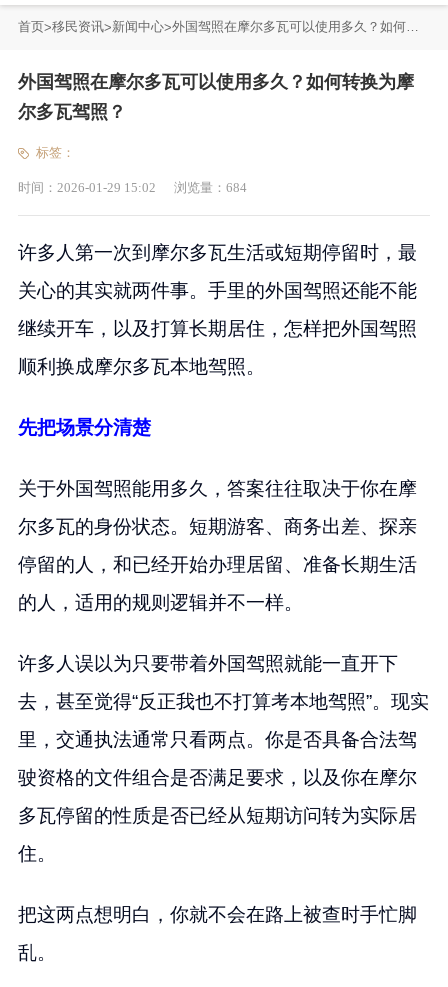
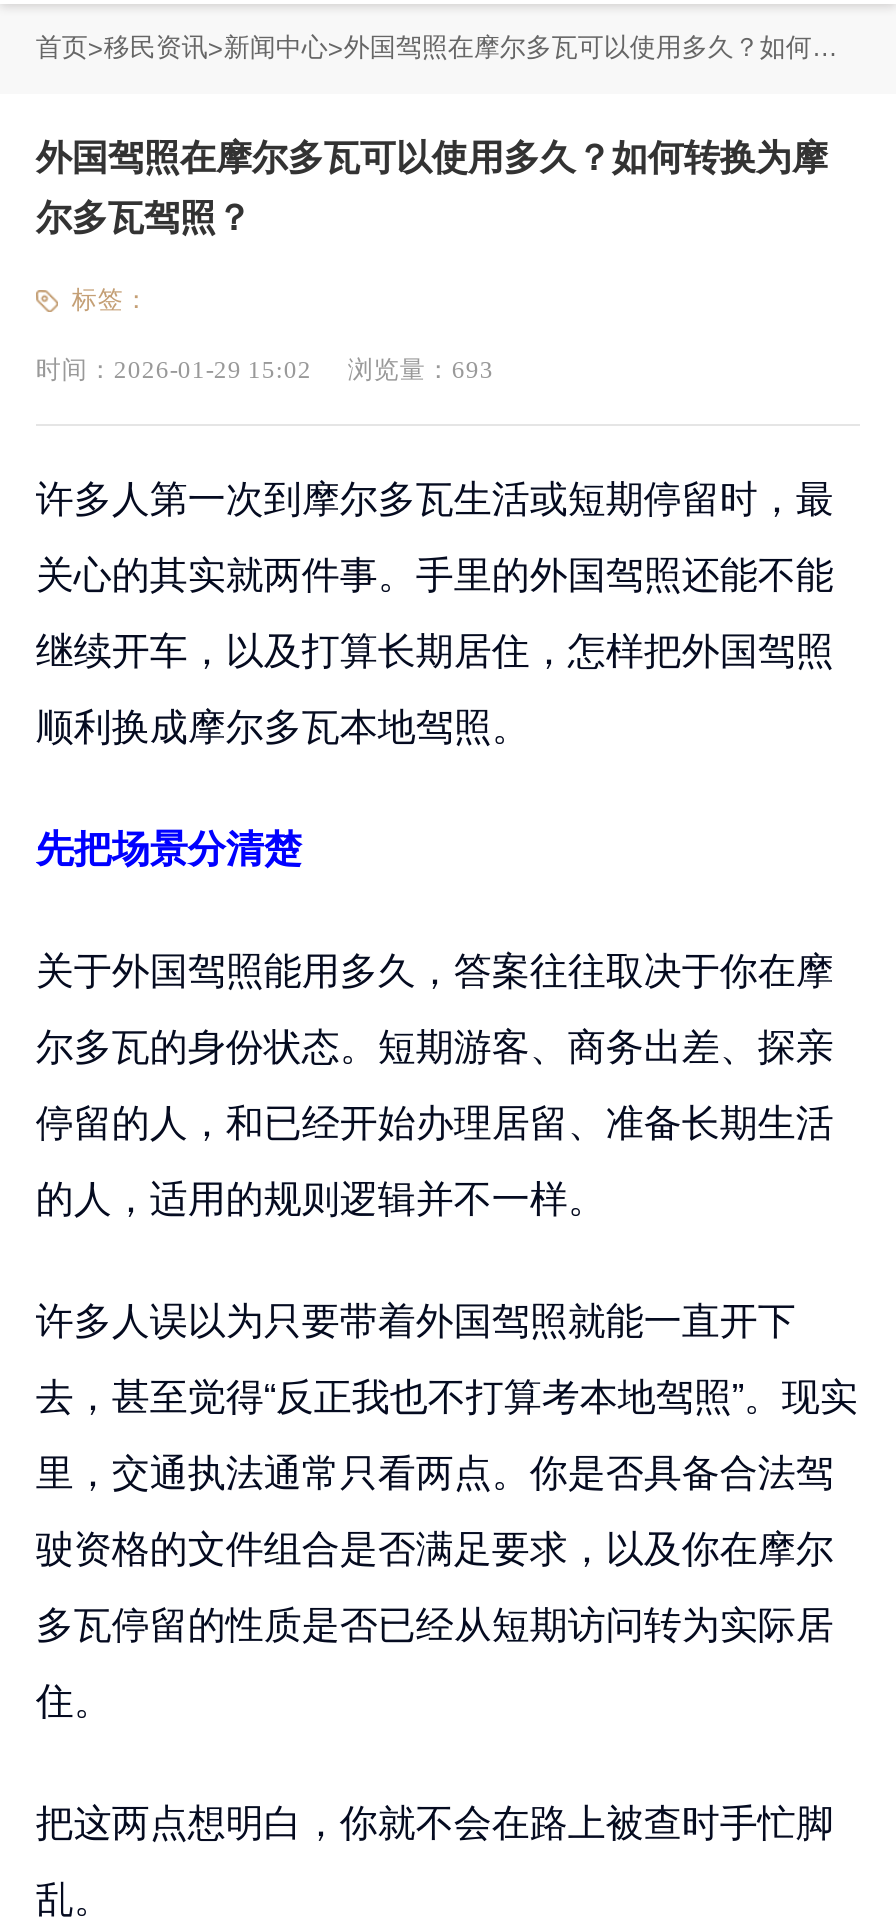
[18,181,247,195] 时间：2026-01-29 15:02 浏览量：684 -> [36,357,494,385] 时间：2026-01-29 15:02 浏览量：693

